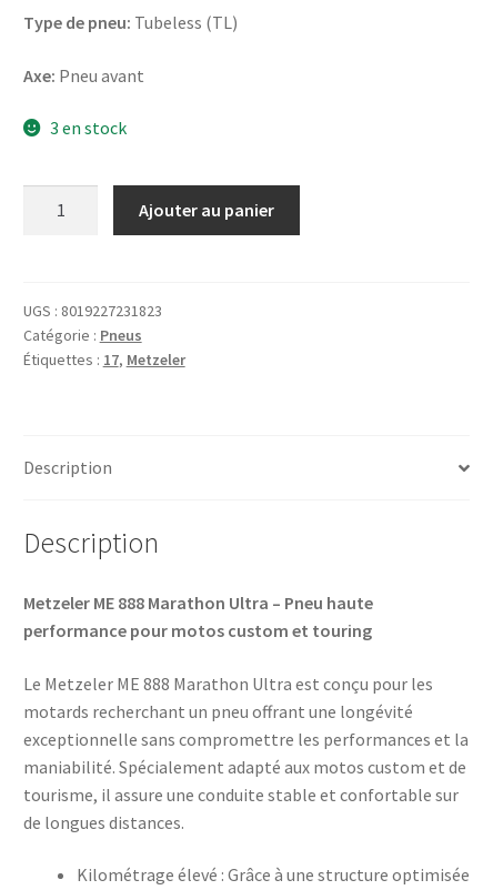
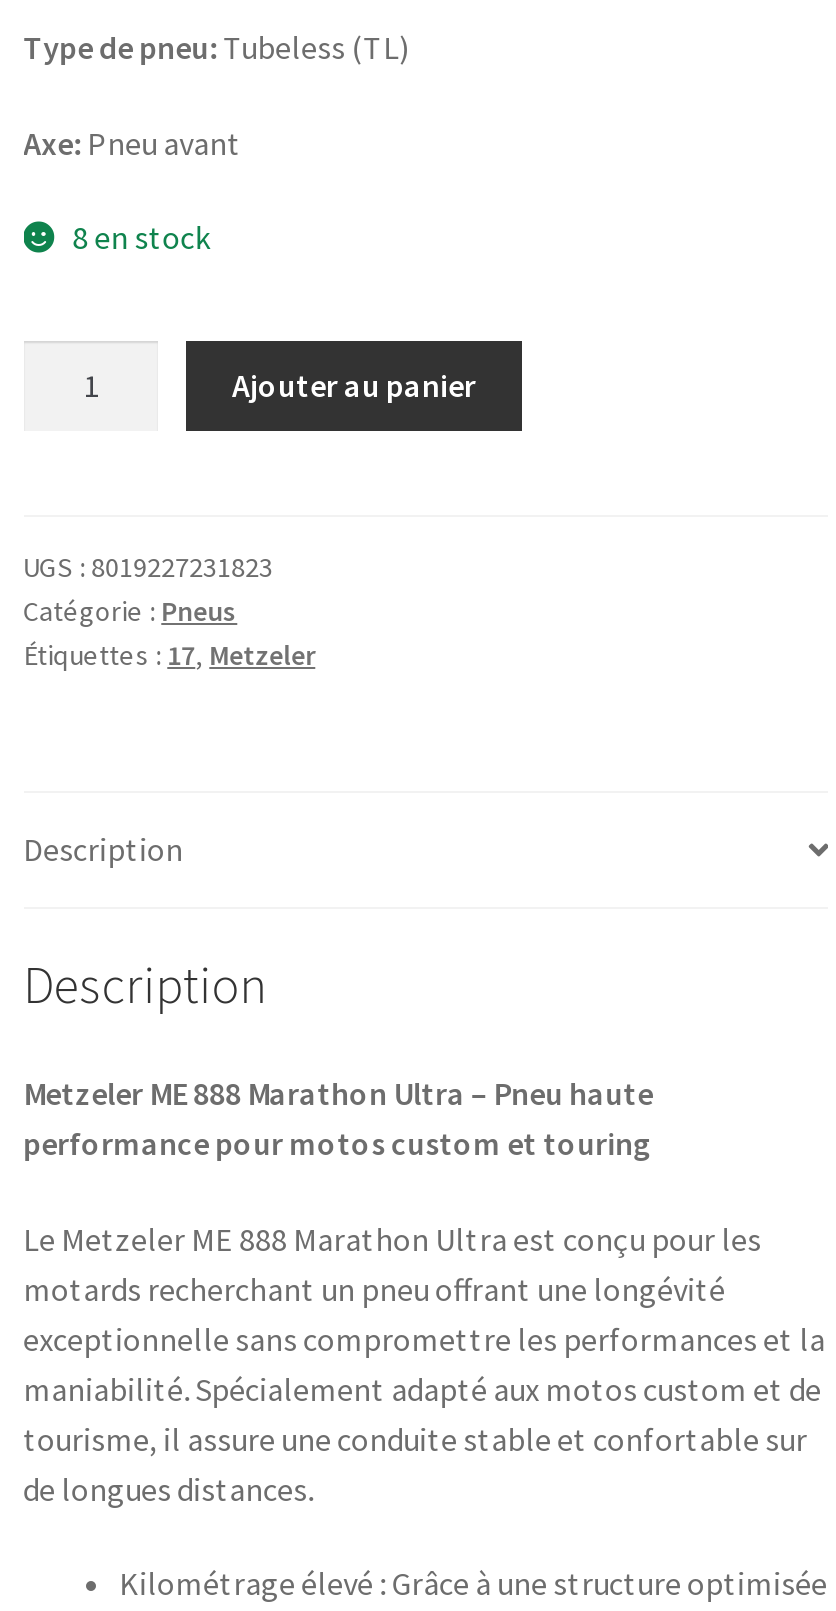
[50,117,127,139] 3 en stock -> [73,218,211,258] 8 en stock

